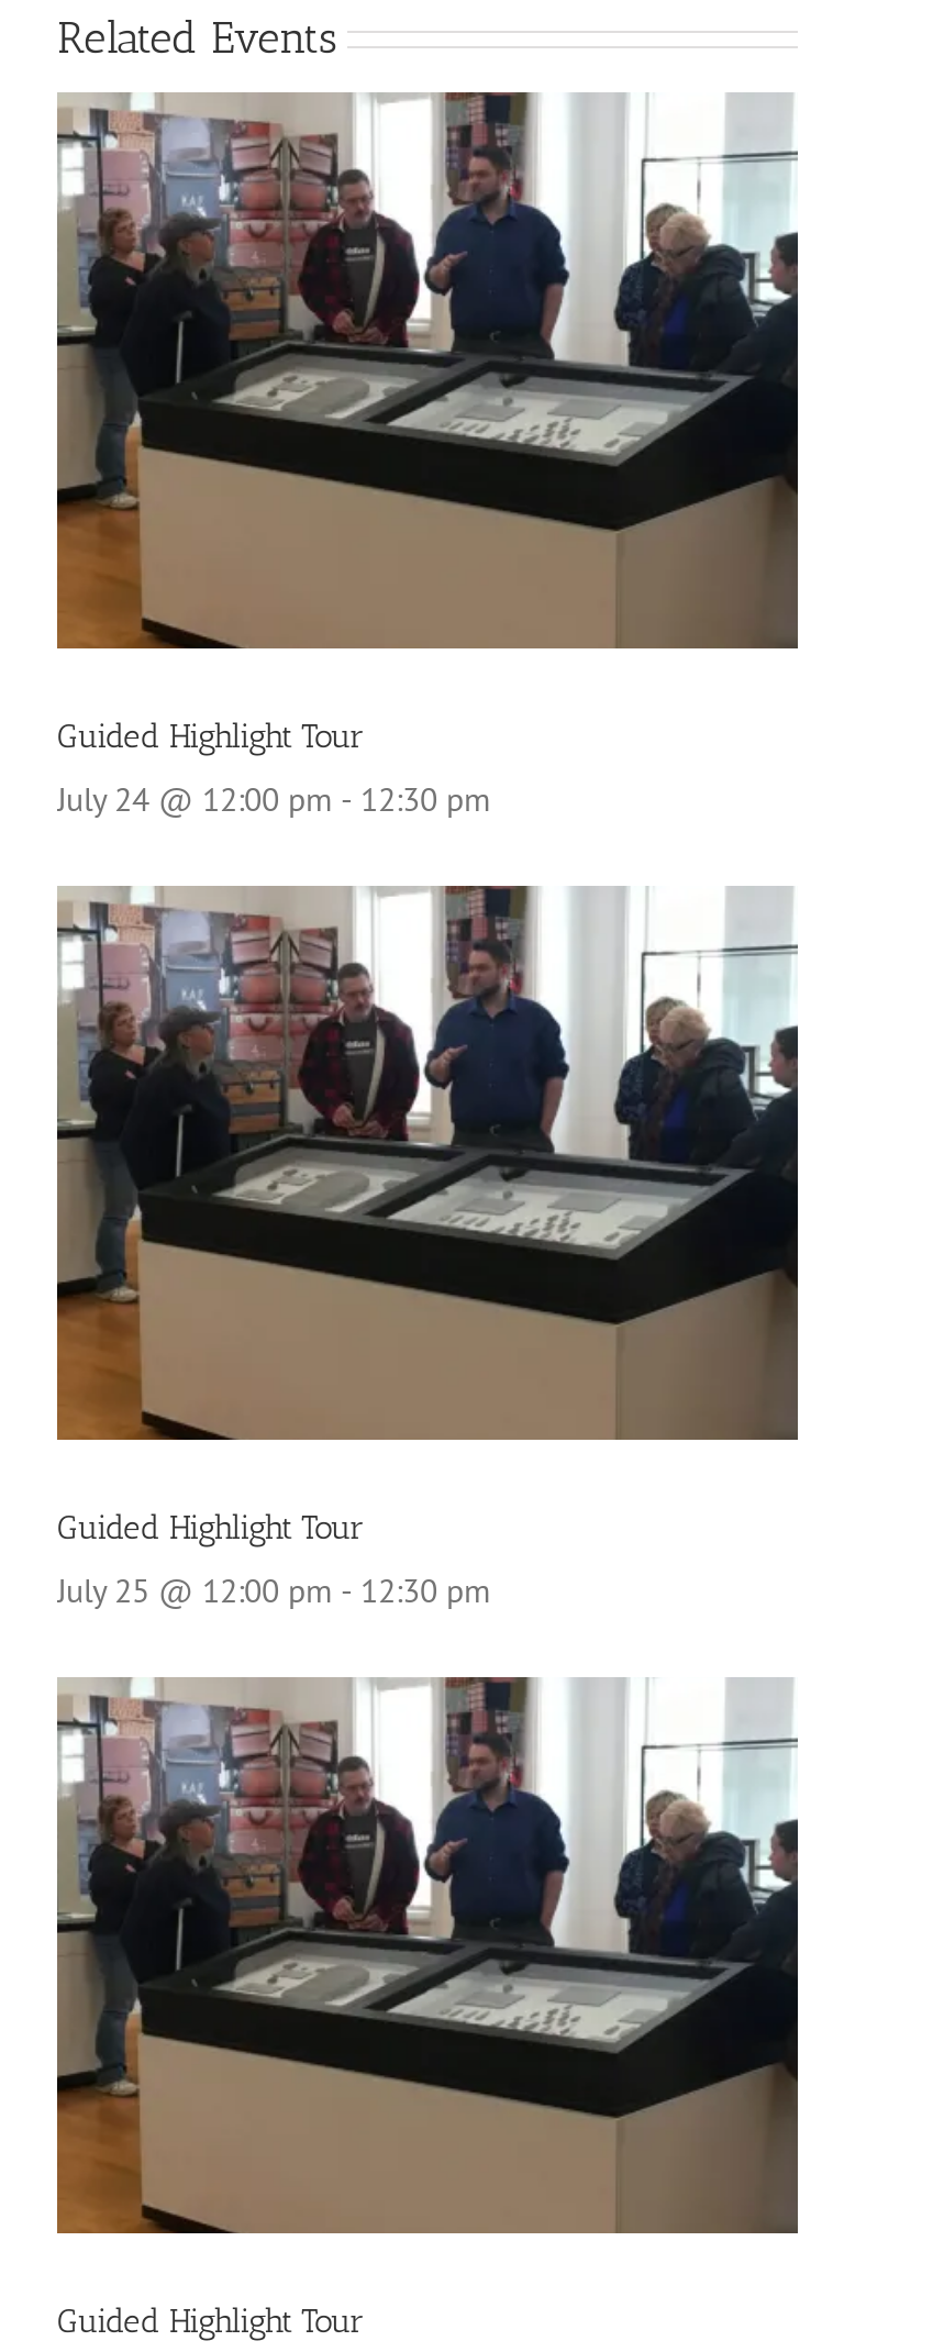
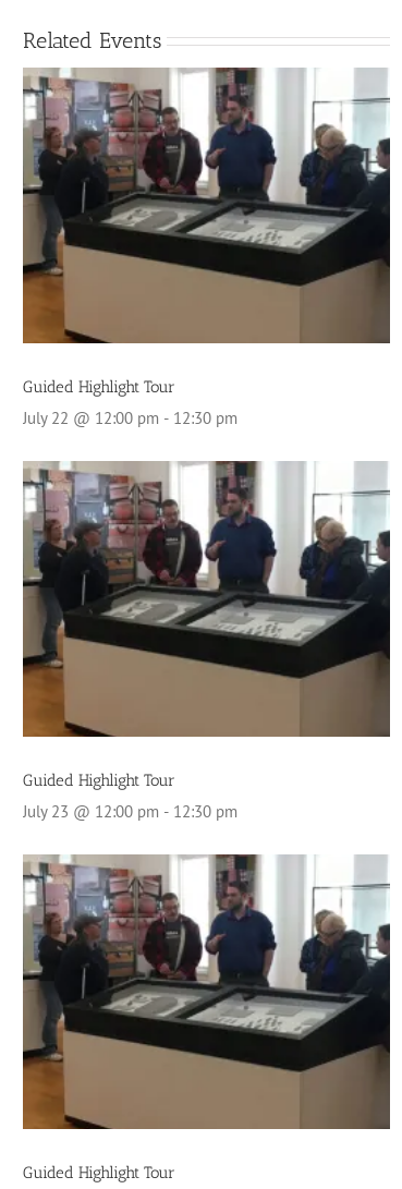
[57,777,490,819] July 24 @ 12:00 pm - 12:30 pm -> [23,408,237,428] July 22 @ 12:00 pm - 12:30 pm
[57,1570,490,1612] July 25 @ 12:00 pm - 12:30 pm -> [23,801,237,821] July 23 @ 12:00 pm - 12:30 pm

